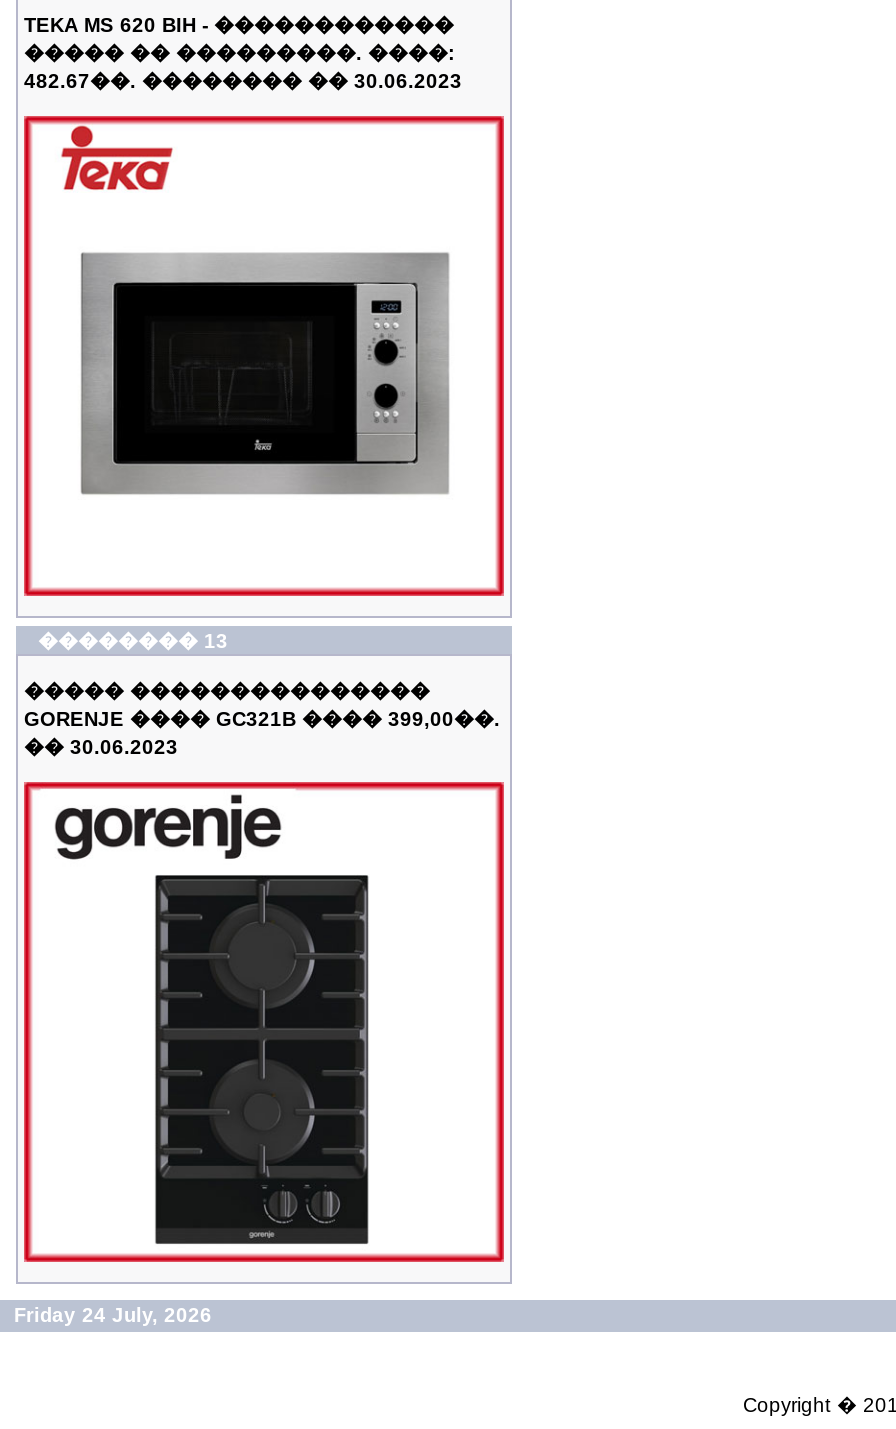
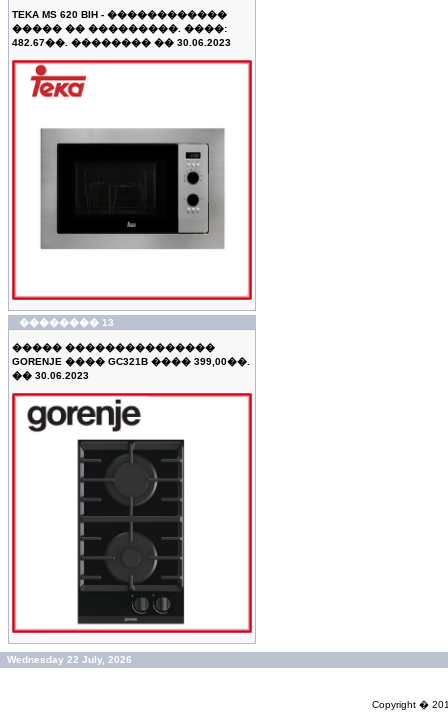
[2,1304,224,1326] Friday 24 July, 2026 -> [1,654,138,665] Wednesday 22 July, 2026

